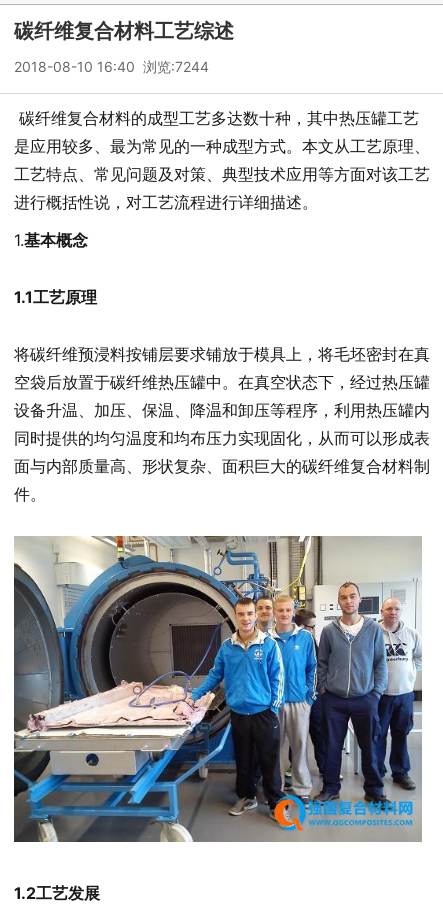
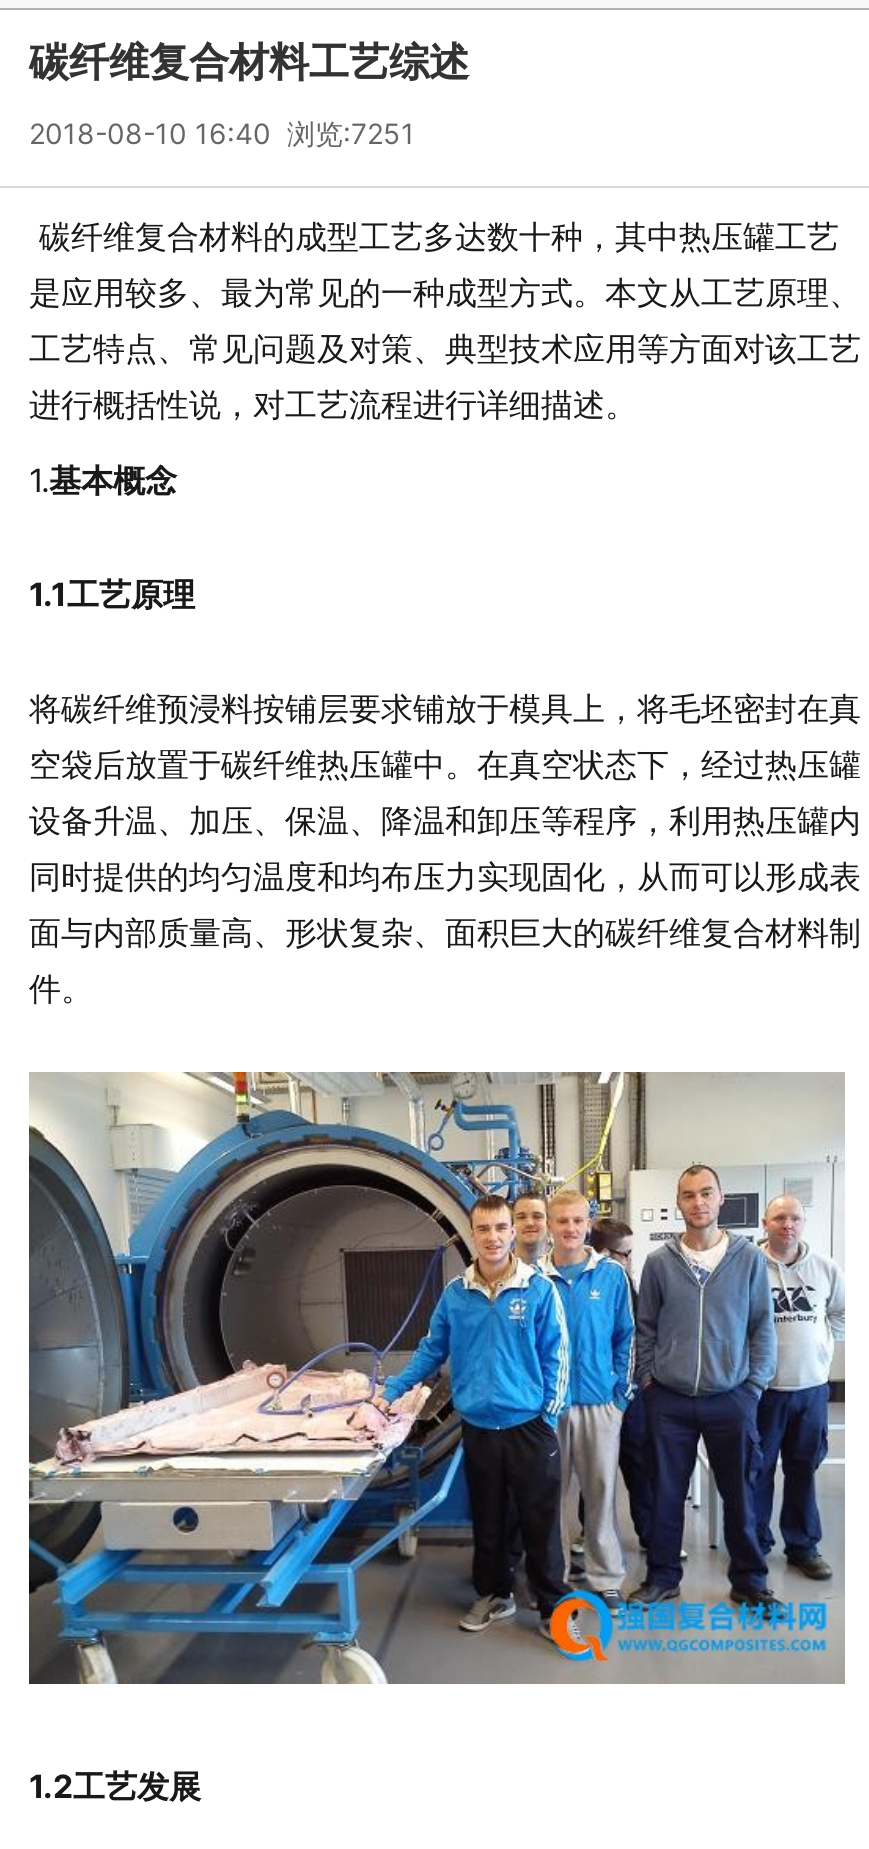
[14,58,209,75] 2018-08-10 16:40 浏览:7244 -> [29,116,415,150] 2018-08-10 16:40 浏览:7251

